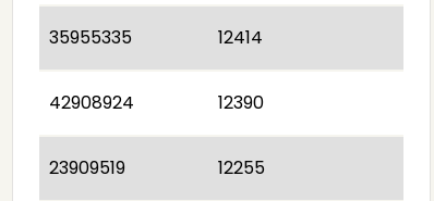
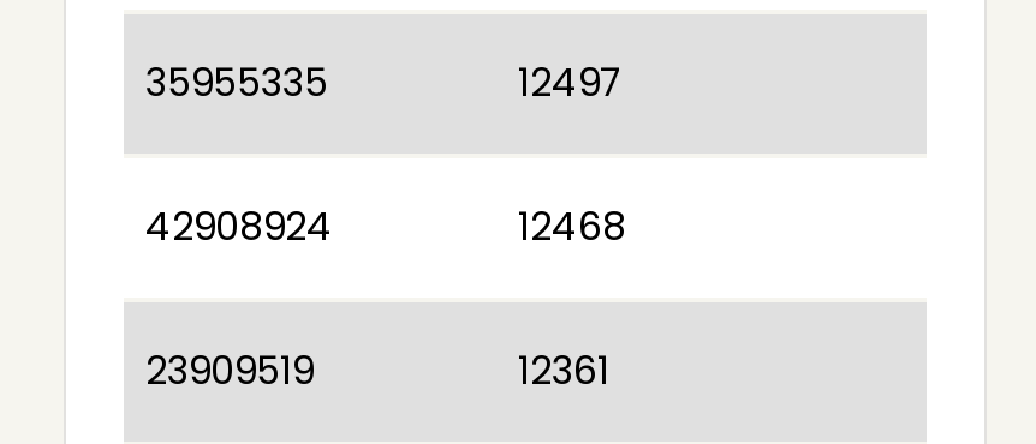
[218,25,263,50] 12414 -> [518,55,624,110] 12497
[218,90,264,115] 12390 -> [518,199,626,254] 12468
[218,155,265,180] 12255 -> [518,343,609,398] 12361

